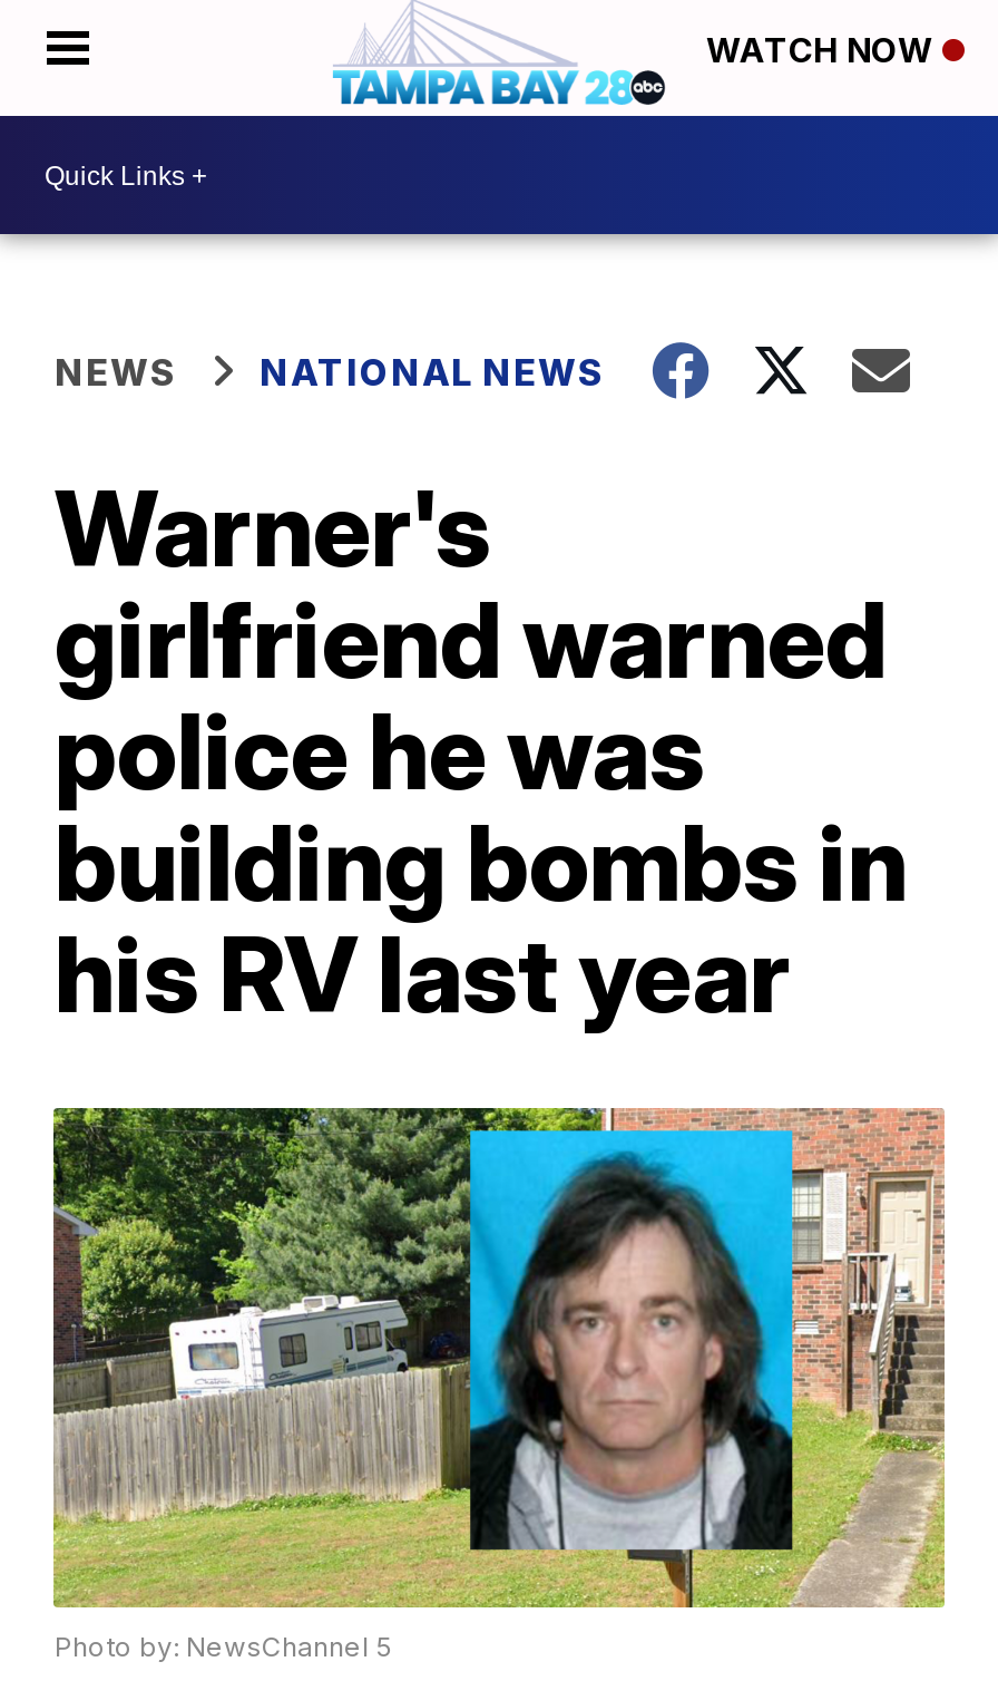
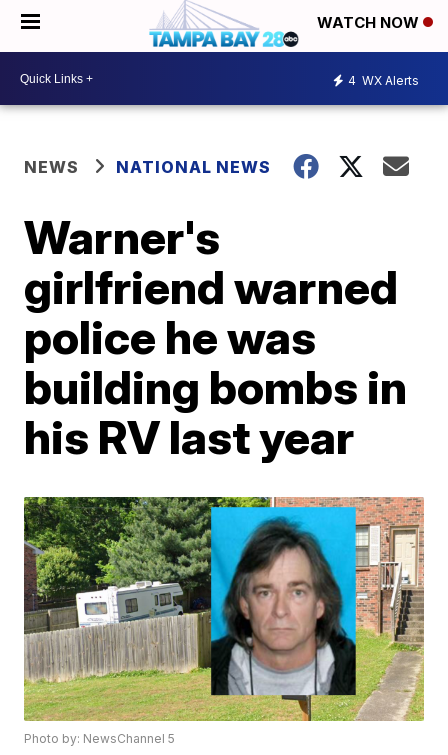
none -> [348,72,419,87] 4 WX Alerts

